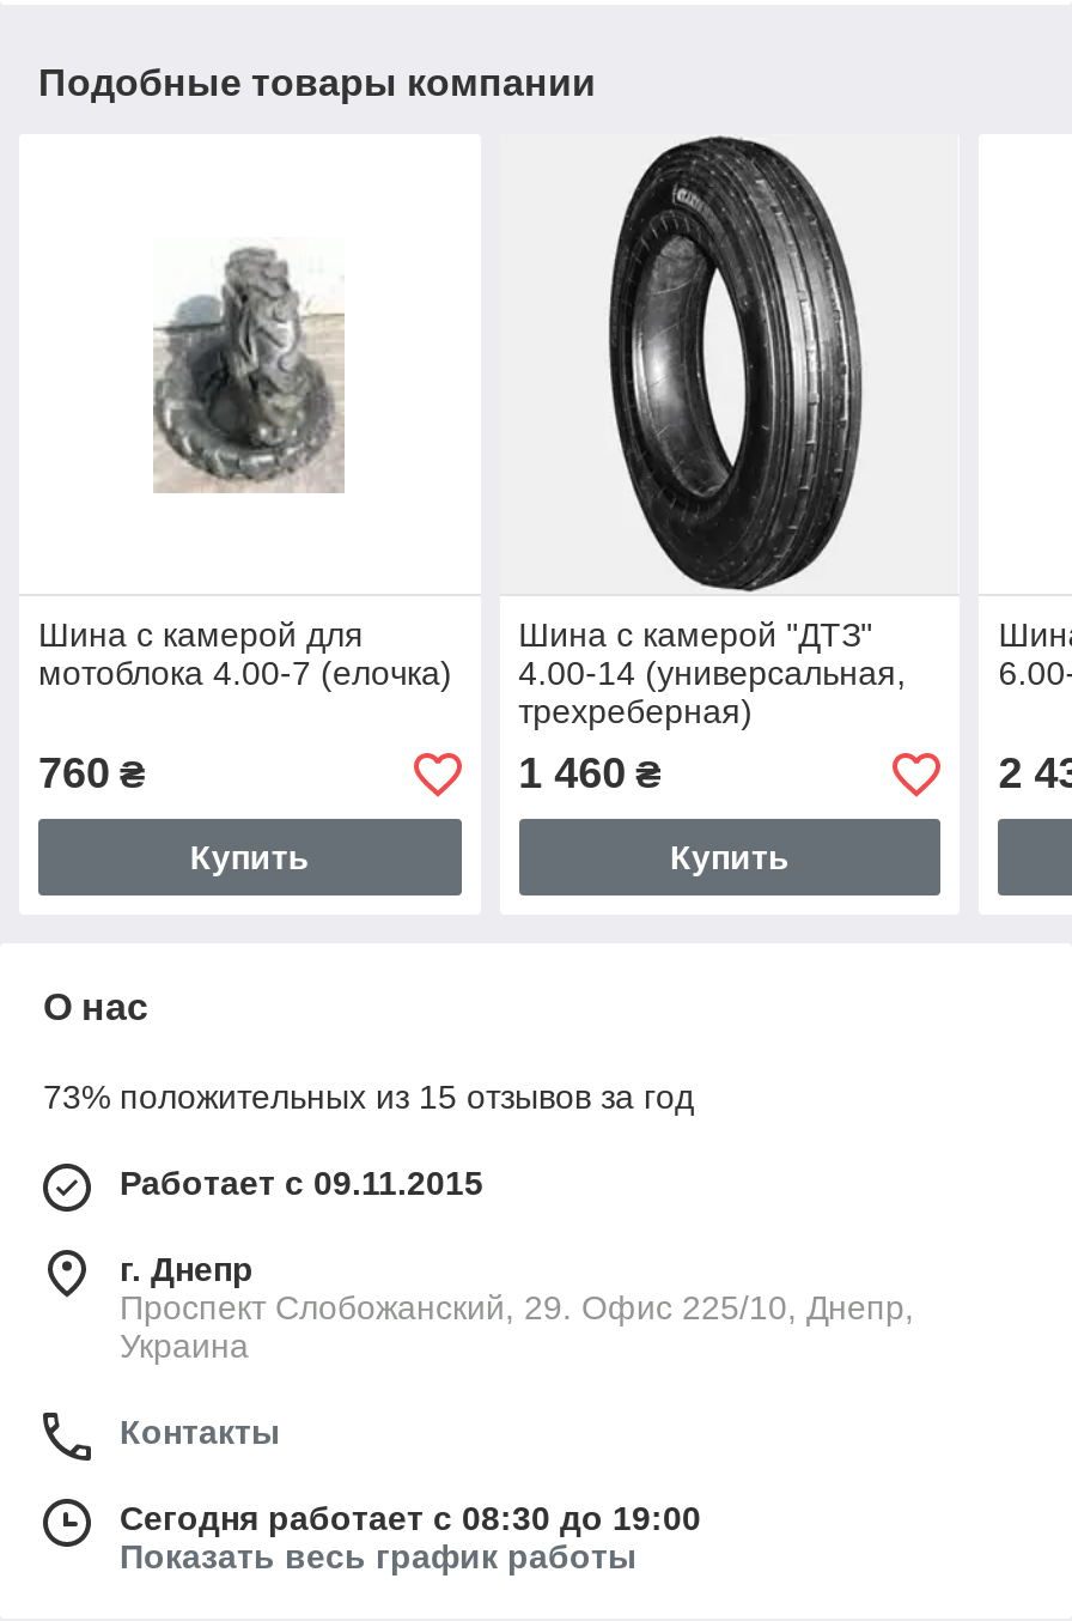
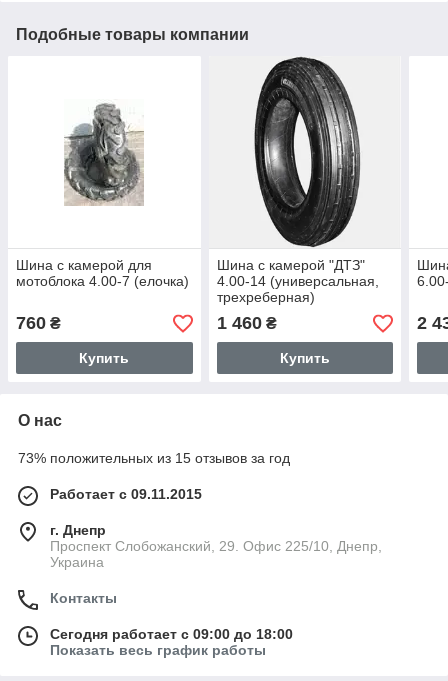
[120,1500,701,1538] Сегодня работает с 08:30 до 19:00 -> [50,626,293,642] Сегодня работает с 09:00 до 18:00

